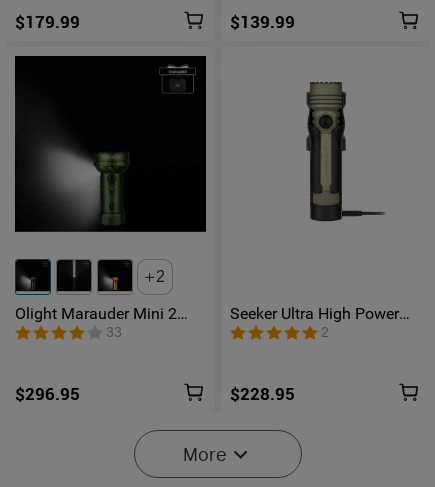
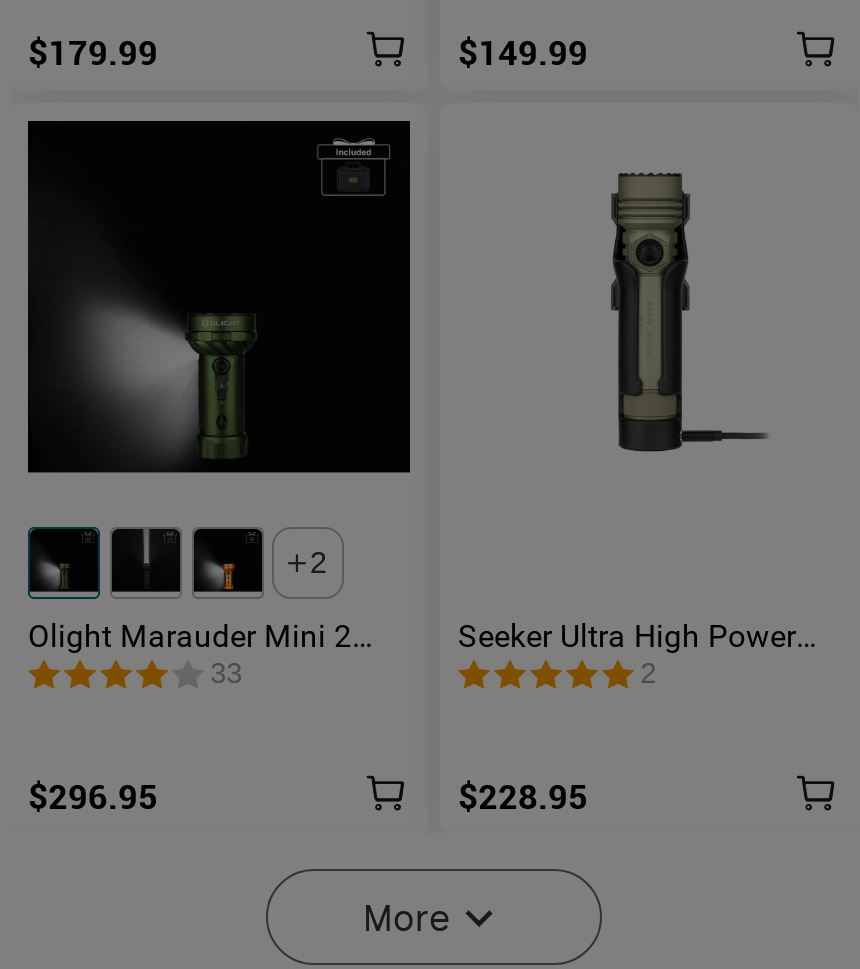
[230,12,295,32] $139.99 -> [458,33,588,73] $149.99

